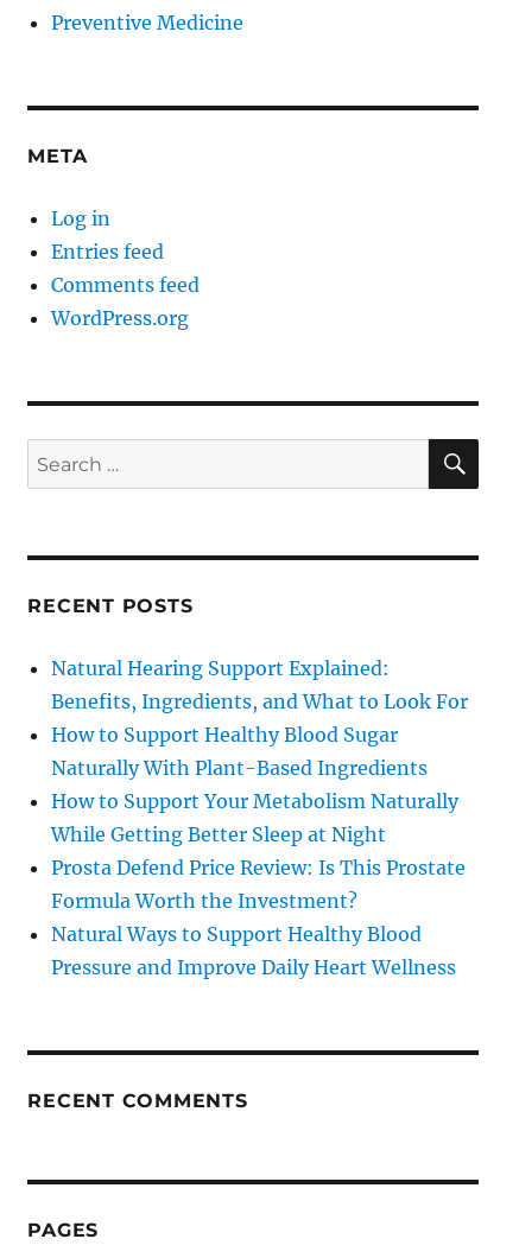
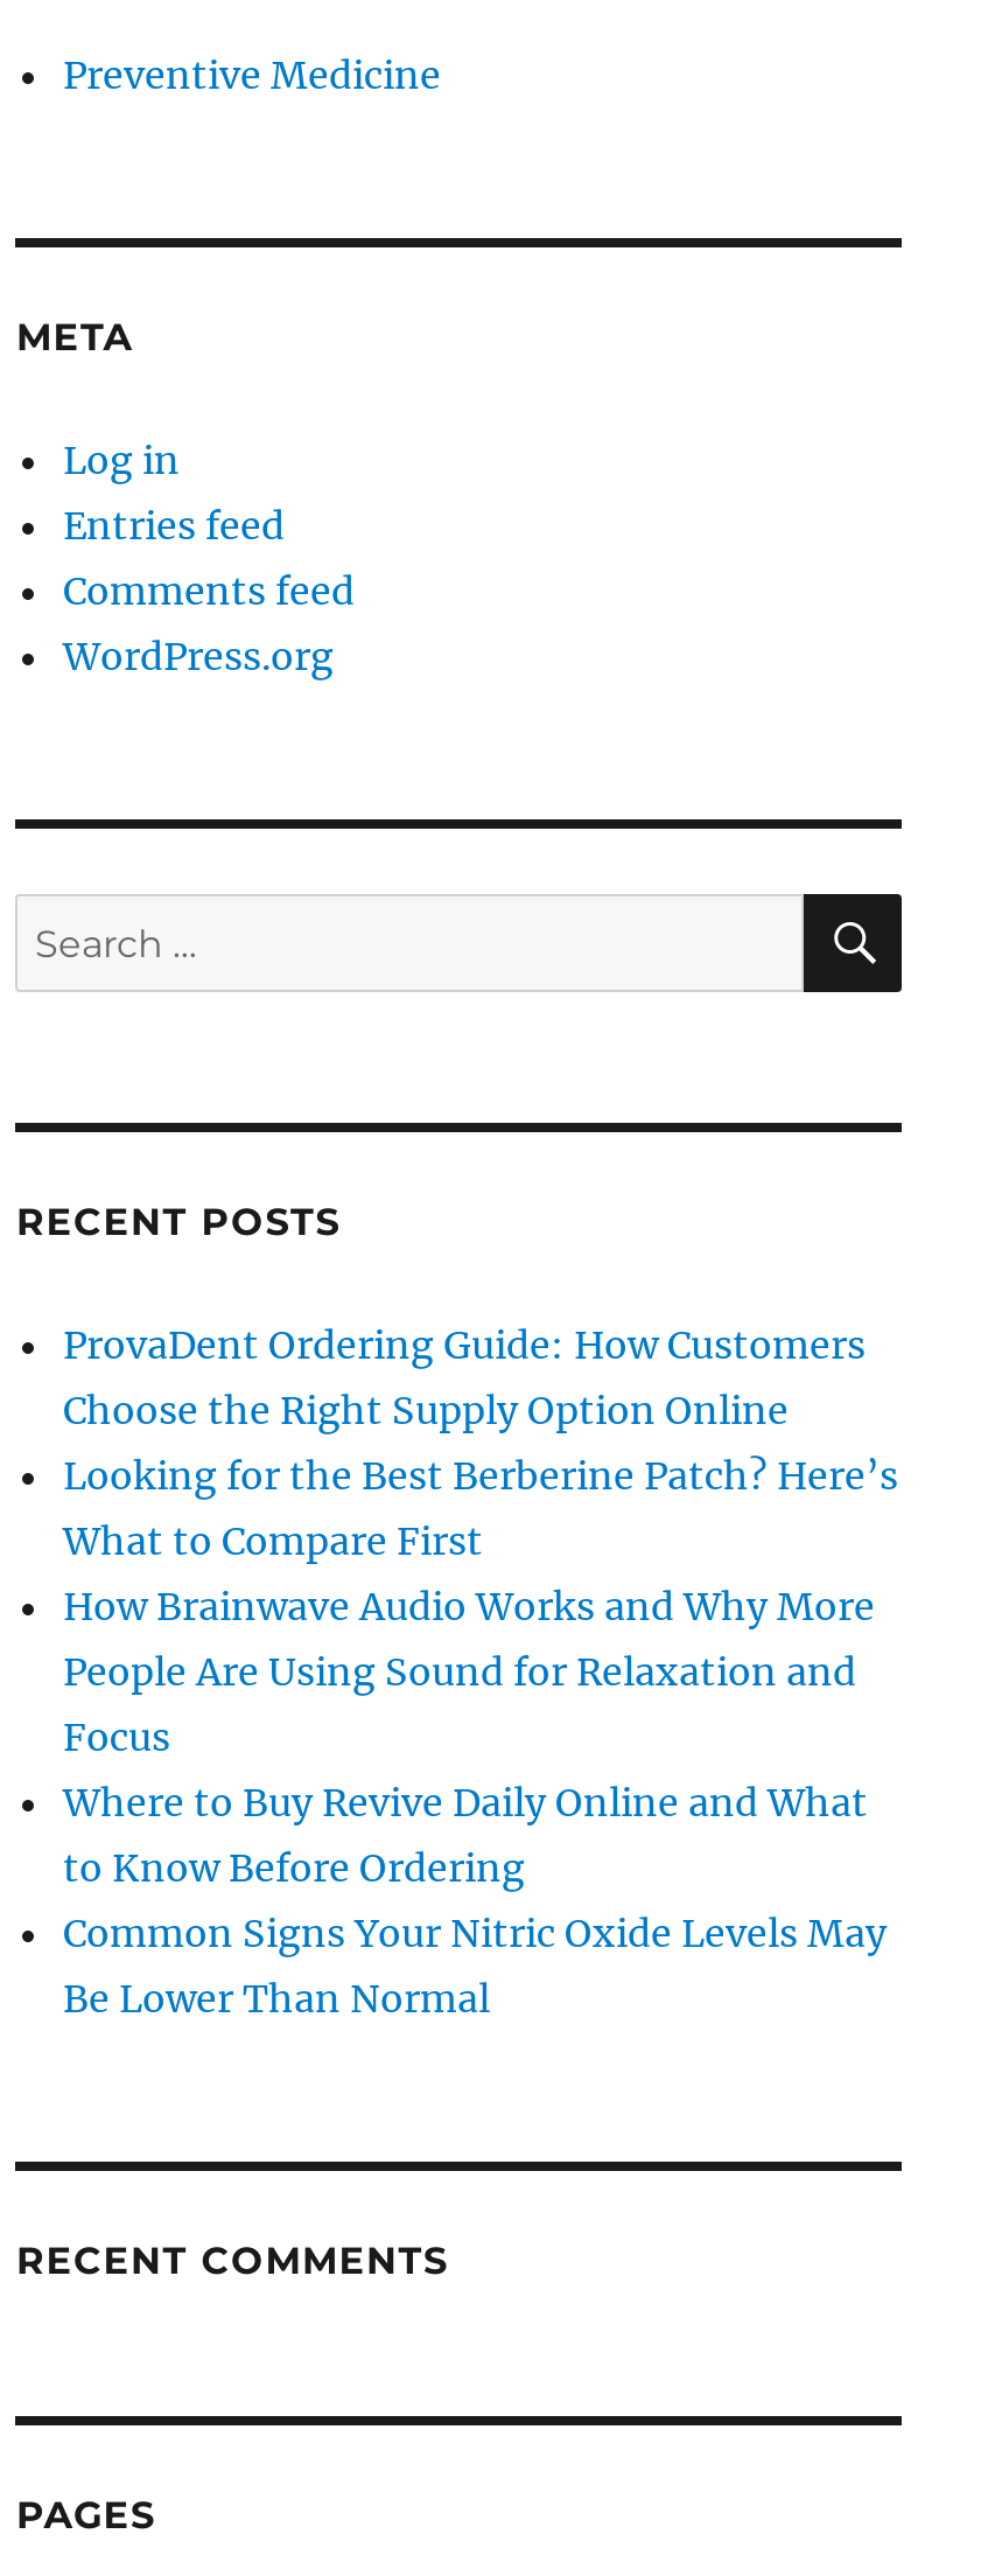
[52,656,469,979] Natural Hearing Support Explained: | Benefits, Ingredients, and What to Look For | How to Support Healthy Blood Sugar | Naturally With Plant-Based Ingredients | How to Support Your Metabolism Naturally | While Getting Better Sleep at Night | Prosta Defend Price Review: Is This Prostate | Formula Worth the Investment? | Natural Ways to Support Healthy Blood | Pressure and Improve Daily Heart Wellness -> [63,1321,898,2022] ProvaDent Ordering Guide: How Customers | Choose the Right Supply Option Online | Looking for the Best Berberine Patch? Here’s | What to Compare First | How Brainwave Audio Works and Why More | People Are Using Sound for Relaxation and | Focus | Where to Buy Revive Daily Online and What | to Know Before Ordering | Common Signs Your Nitric Oxide Levels May | Be Lower Than Normal

